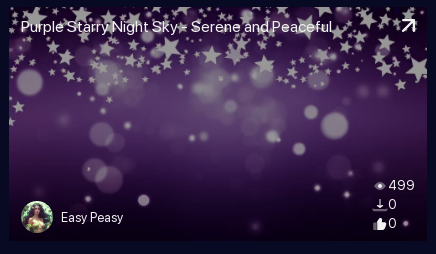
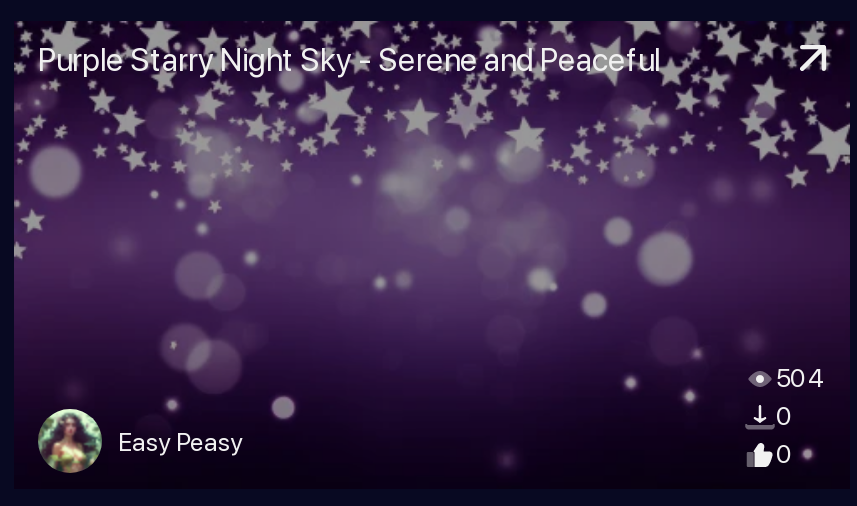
[388,178,415,193] 499 -> [776,364,826,394] 504

